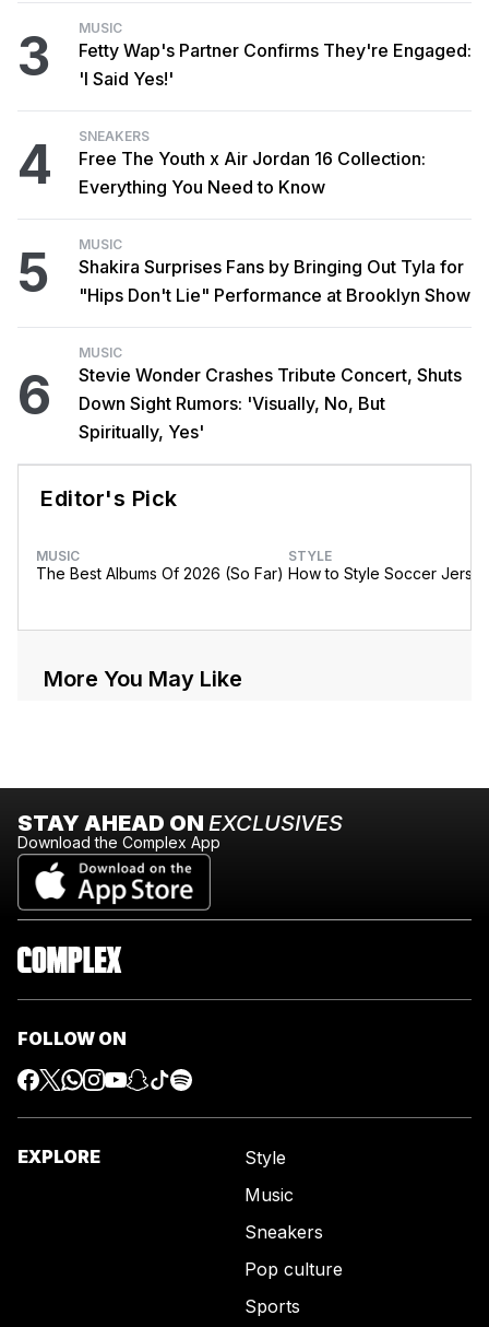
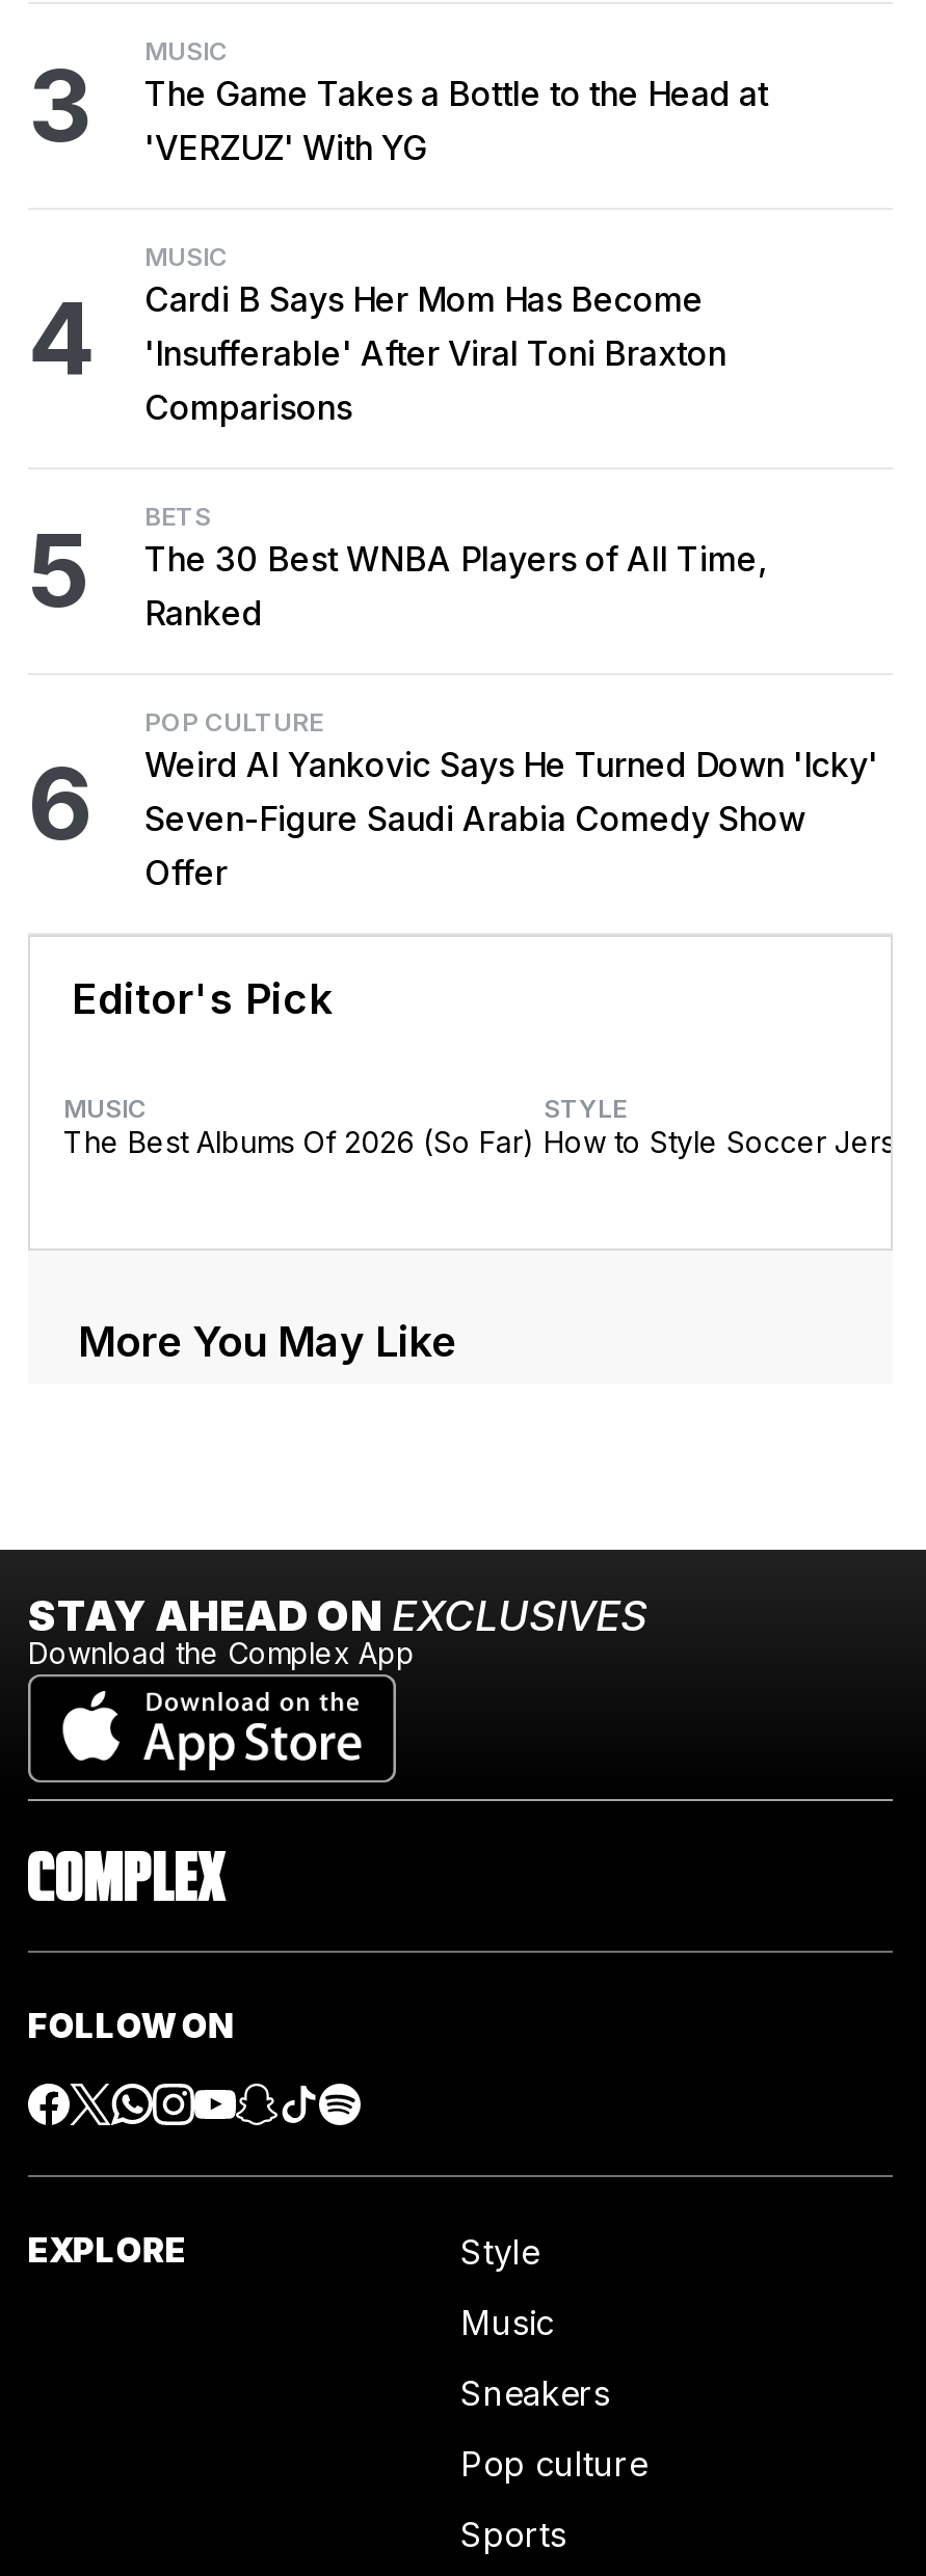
[79,39,472,90] Fetty Wap's Partner Confirms They're Engaged: | 'I Said Yes!' -> [144,73,768,168] The Game Takes a Bottle to the Head at | 'VERZUZ' With YG
[79,128,426,198] SNEAKERS | Free The Youth x Air Jordan 16 Collection: | Everything You Need to Know -> [144,241,726,428] MUSIC | Cardi B Says Her Mom Has Become | 'Insufferable' After Viral Toni Braxton | Comparisons
[79,236,470,306] MUSIC | Shakira Surprises Fans by Bringing Out Tyla for | "Hips Don't Lie" Performance at Brooklyn Show -> [144,500,768,633] BETS | The 30 Best WNBA Players of All Time, | Ranked
[79,344,462,443] MUSIC | Stevie Wonder Crashes Tribute Concert, Shuts | Down Sight Rumors: 'Visually, No, But | Spiritually, Yes' -> [144,706,878,893] POP CULTURE | Weird Al Yankovic Says He Turned Down 'Icky' | Seven-Figure Saudi Arabia Comedy Show | Offer

